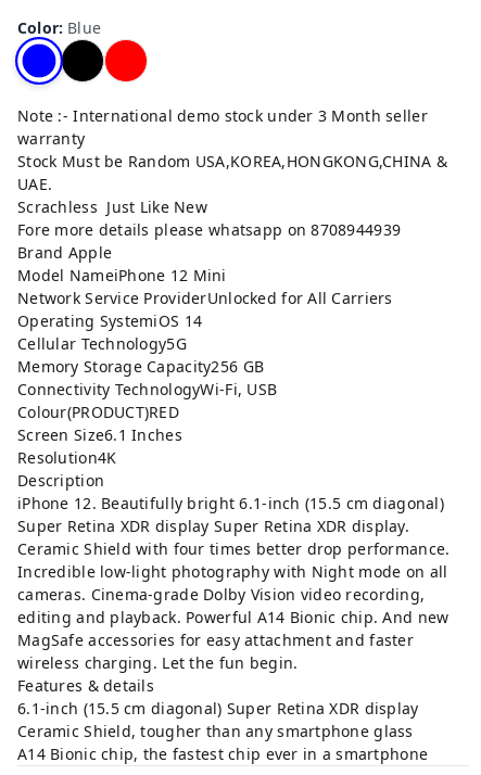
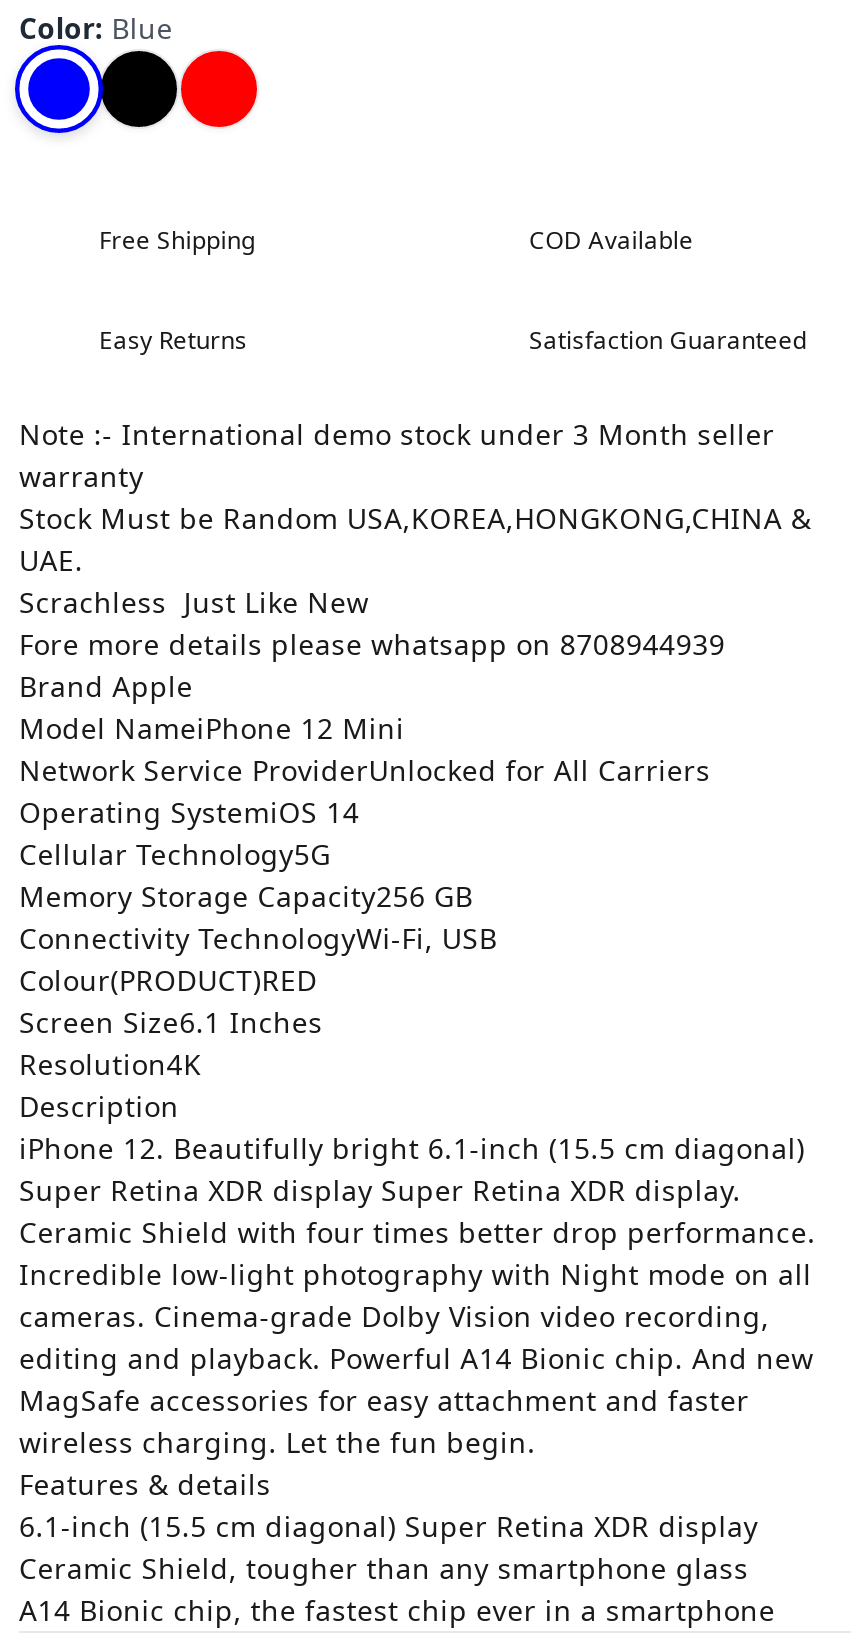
none -> [99,223,807,357] Free Shipping | COD Available | Easy Returns | Satisfaction Guaranteed

